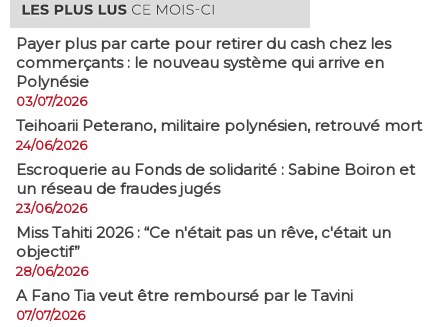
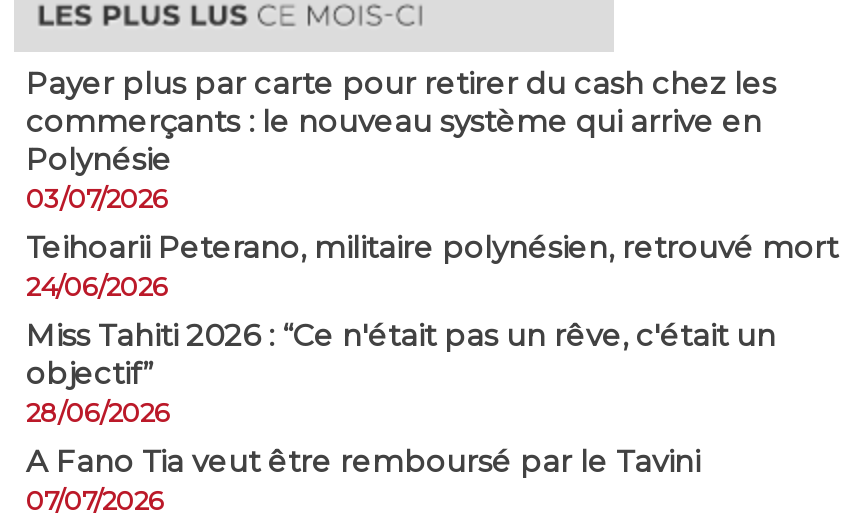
[16,160,415,216] Escroquerie au Fonds de solidarité : Sabine Boiron et | un réseau de fraudes jugés | 23/06/2026 -> none

